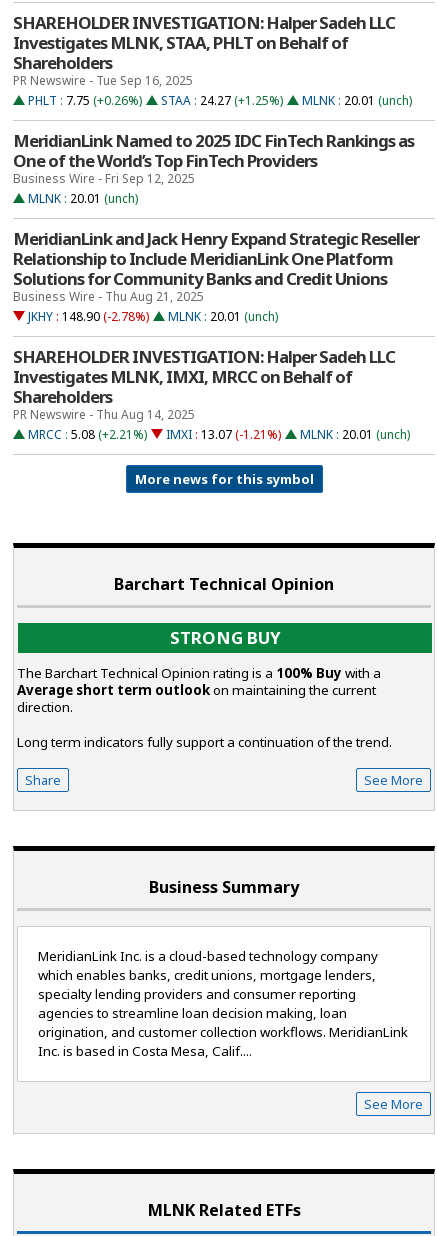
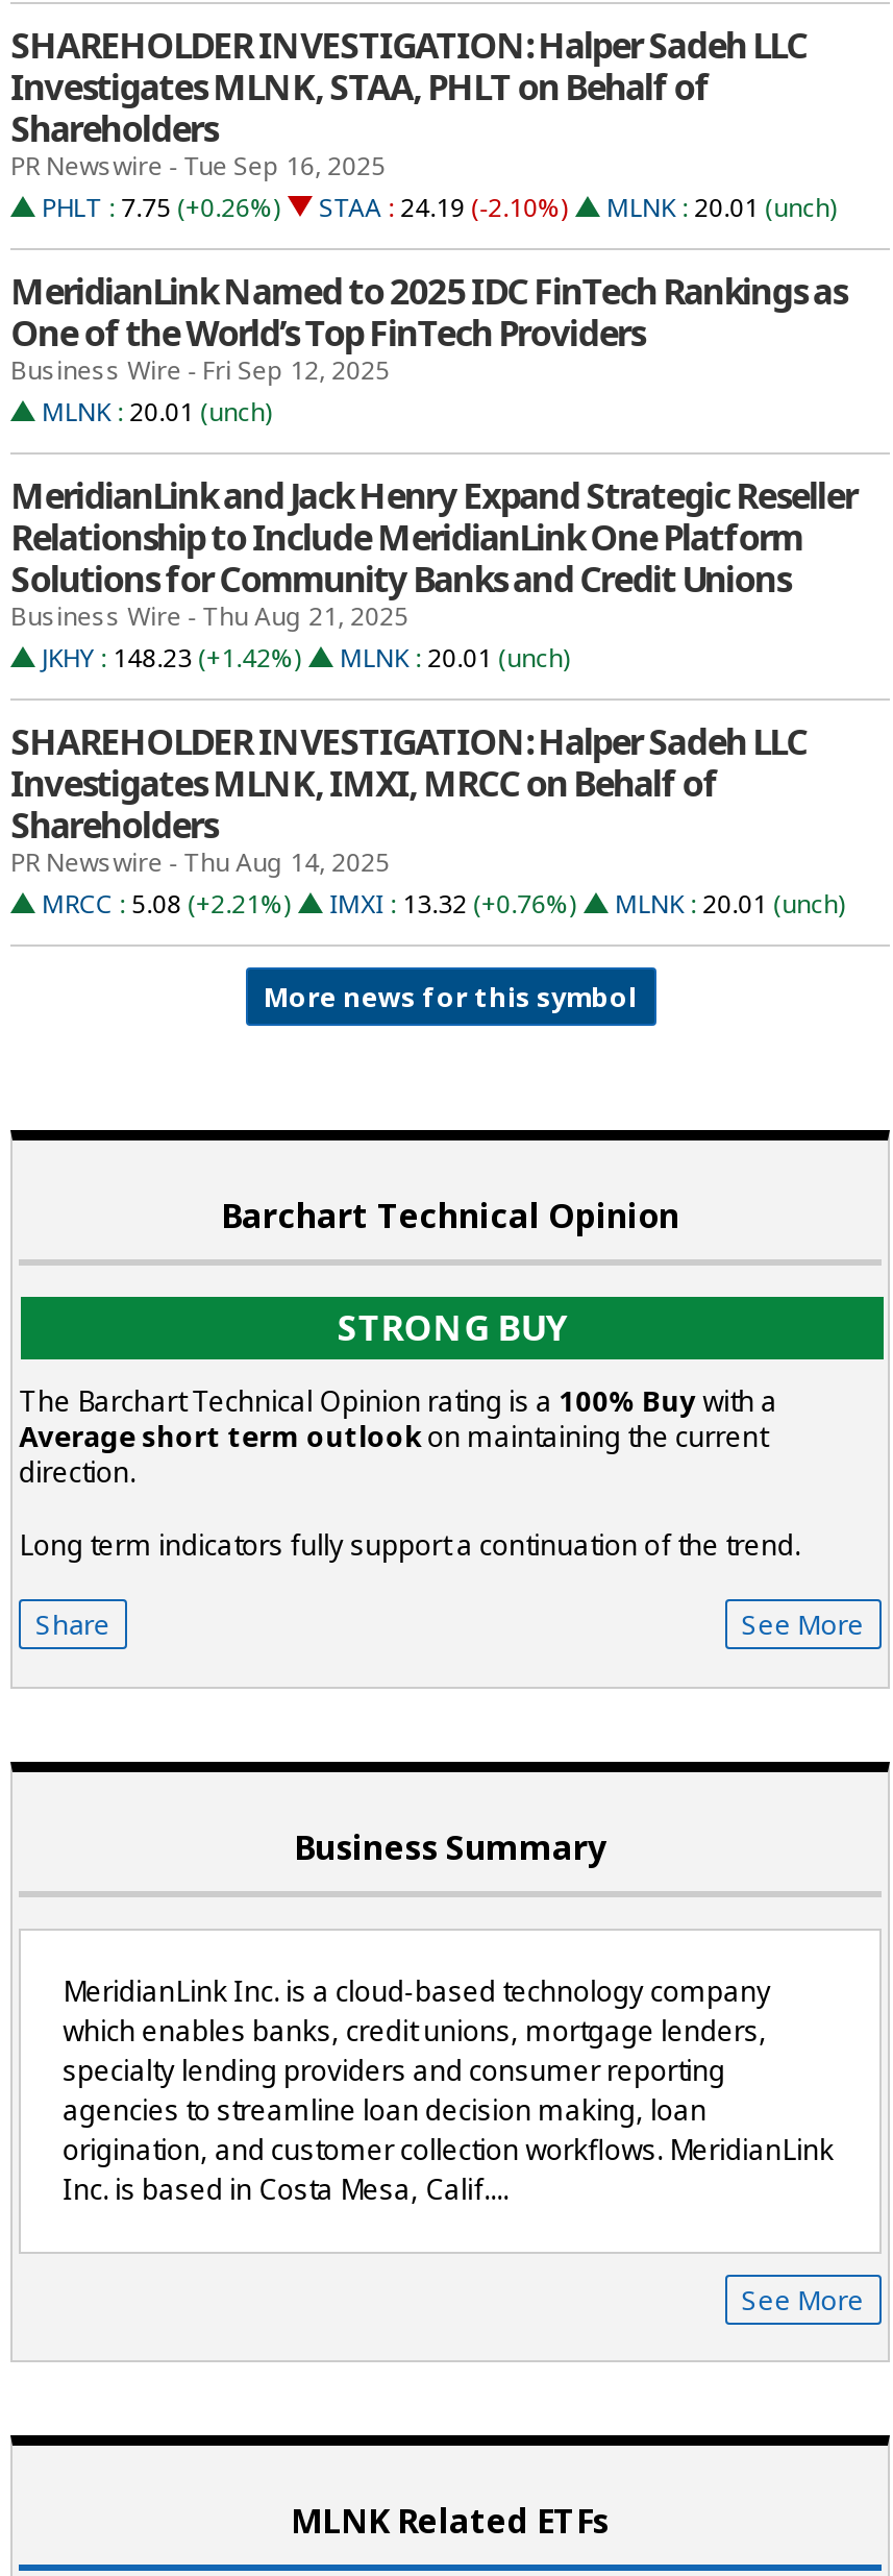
[28,92,412,109] PHLT : 7.75 (+0.26%) STAA : 24.27 (+1.25%) MLNK : 20.01 (unch) -> [42,190,836,226] PHLT : 7.75 (+0.26%) STAA : 24.19 (-2.10%) MLNK : 20.01 (unch)
[28,308,278,325] JKHY : 148.90 (-2.78%) MLNK : 20.01 (unch) -> [42,641,569,676] JKHY : 148.23 (+1.42%) MLNK : 20.01 (unch)
[28,426,410,443] MRCC : 5.08 (+2.21%) IMXI : 13.07 (-1.21%) MLNK : 20.01 (unch) -> [42,887,844,922] MRCC : 5.08 (+2.21%) IMXI : 13.32 (+0.76%) MLNK : 20.01 (unch)

